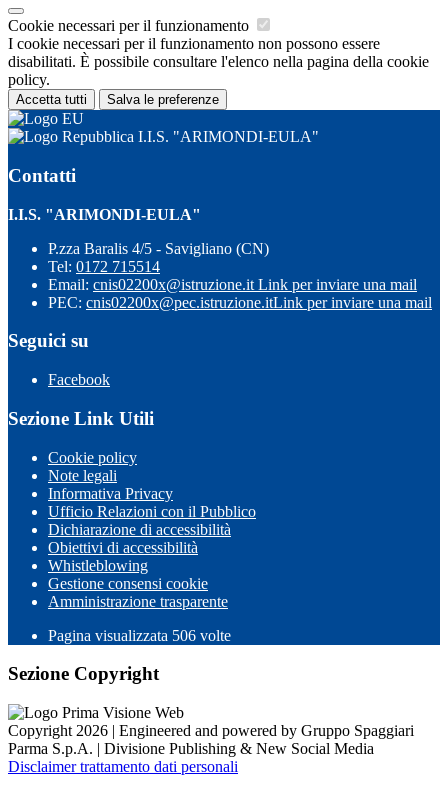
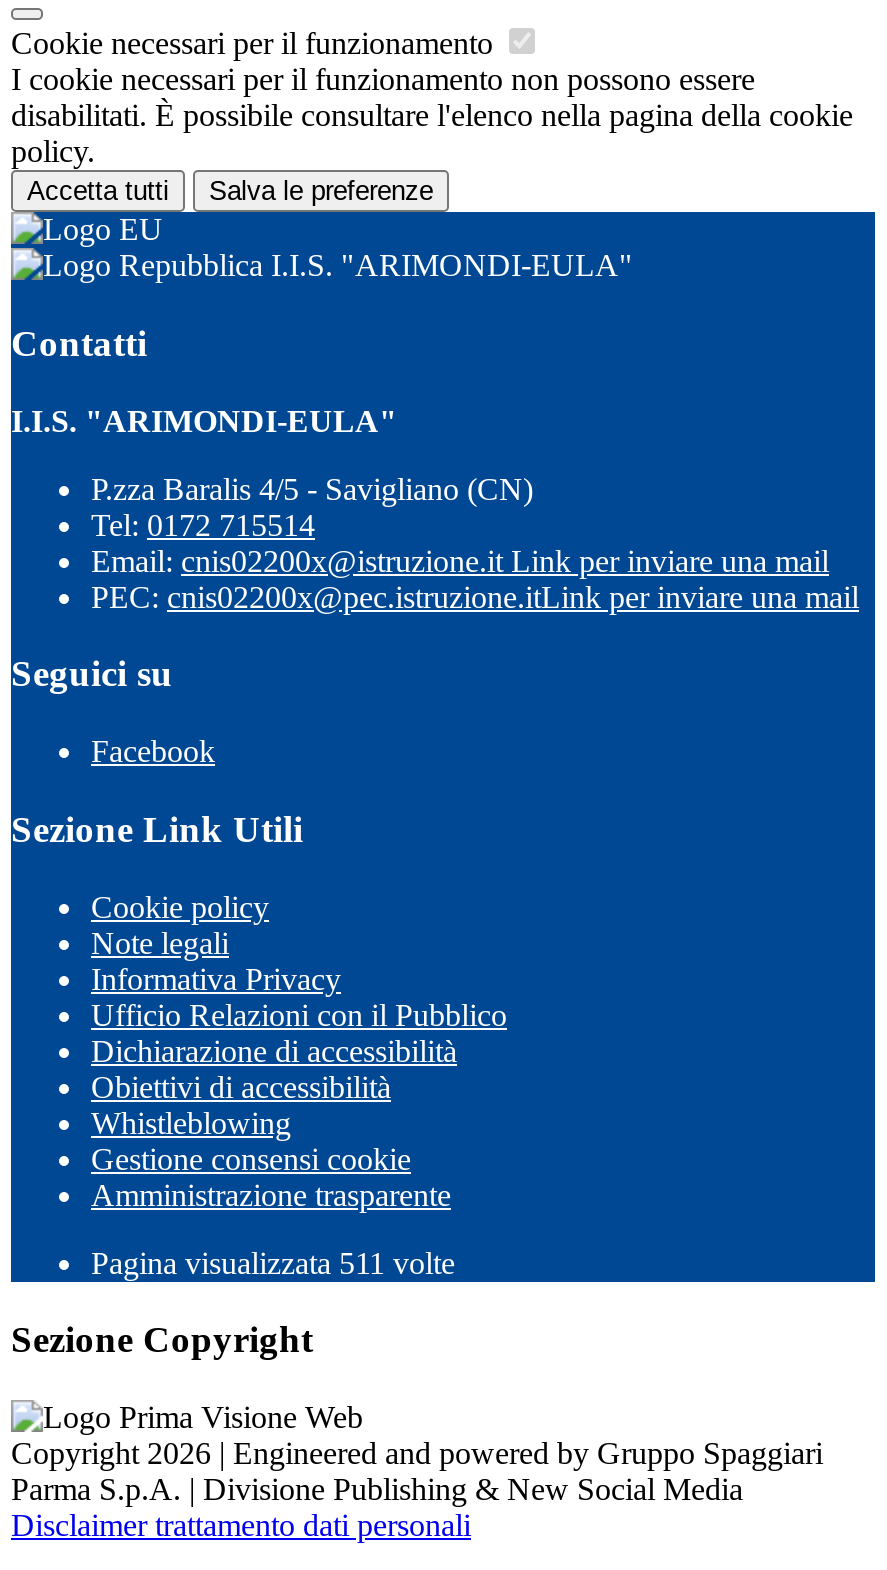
[48,626,231,643] Pagina visualizzata 506 volte -> [91,1245,455,1279] Pagina visualizzata 511 volte

